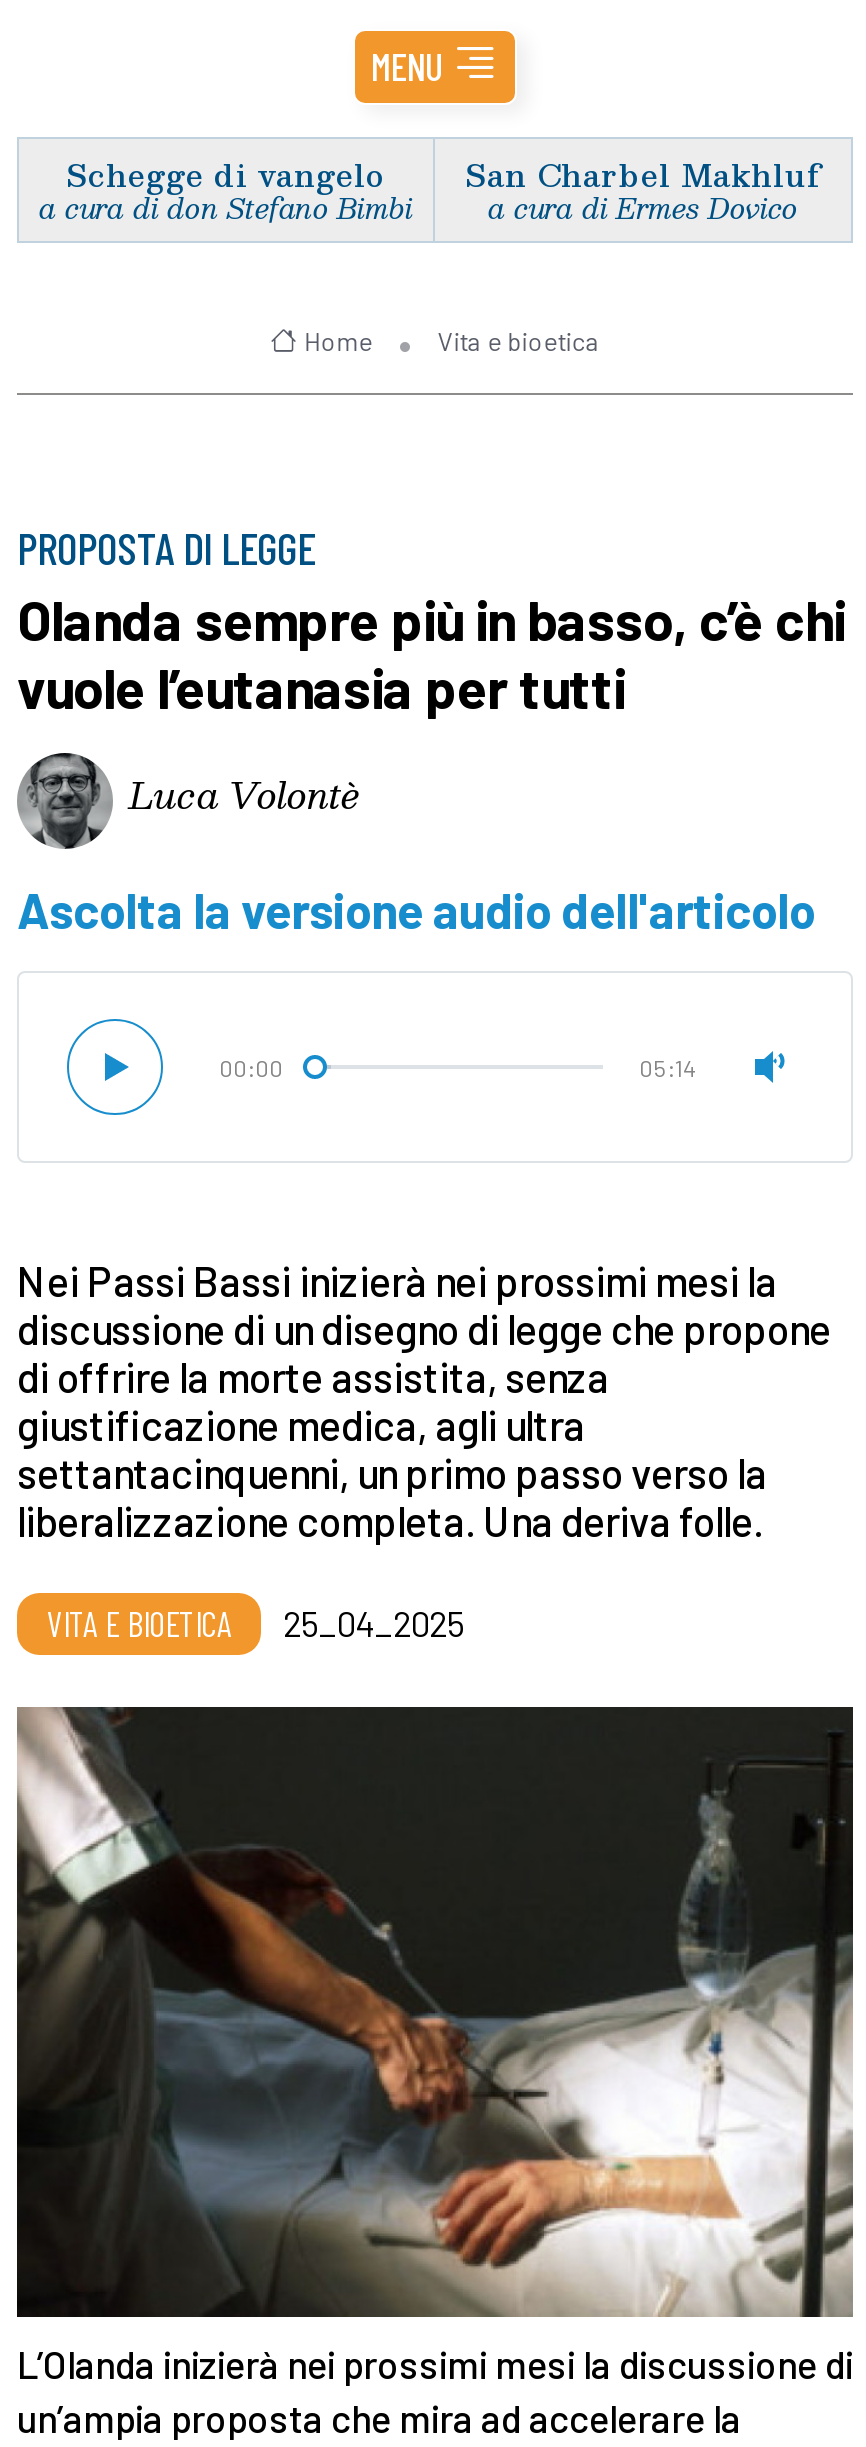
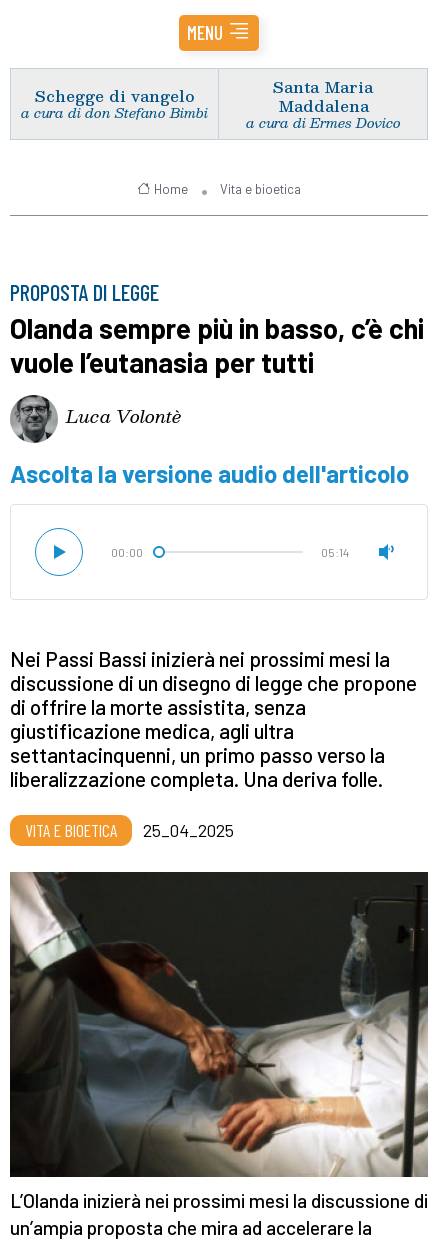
[465,148,821,198] San Charbel Makhluf -> [273,74,373,118] Santa Maria | Maddalena

